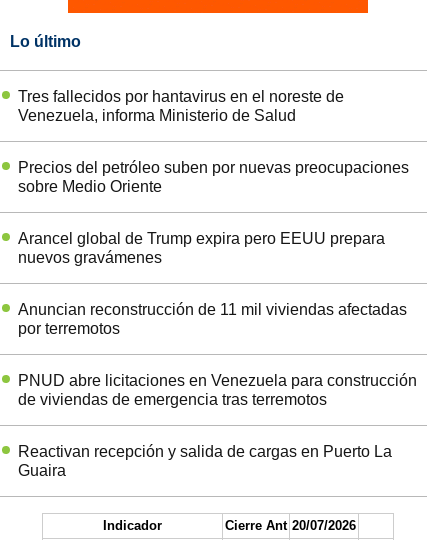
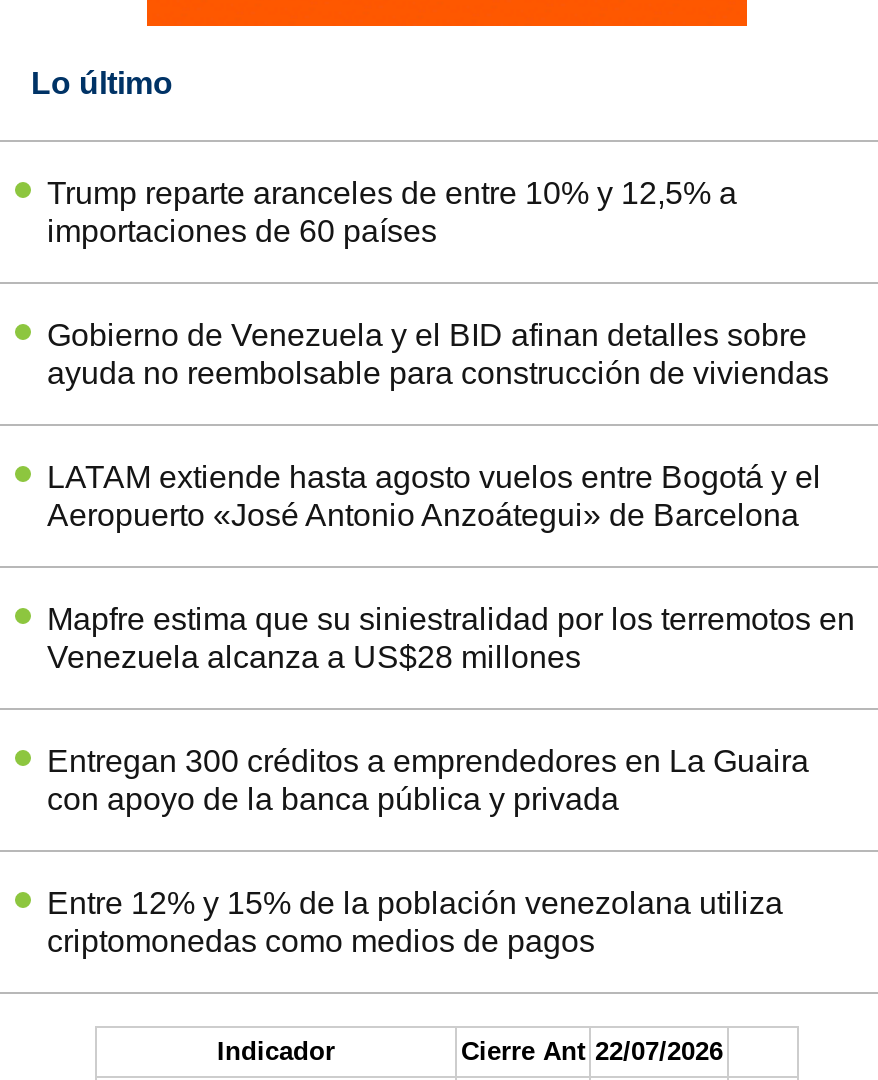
[18,88,344,124] Tres fallecidos por hantavirus en el noreste de | Venezuela, informa Ministerio de Salud -> [47,176,737,248] Trump reparte aranceles de entre 10% y 12,5% a | importaciones de 60 países
[18,159,409,195] Precios del petróleo suben por nuevas preocupaciones | sobre Medio Oriente -> [47,318,829,390] Gobierno de Venezuela y el BID afinan detalles sobre | ayuda no reembolsable para construcción de viviendas
[18,230,385,266] Arancel global de Trump expira pero EEUU prepara | nuevos gravámenes -> [47,460,821,532] LATAM extiende hasta agosto vuelos entre Bogotá y el | Aeropuerto «José Antonio Anzoátegui» de Barcelona
[18,301,407,337] Anuncian reconstrucción de 11 mil viviendas afectadas | por terremotos -> [47,602,855,674] Mapfre estima que su siniestralidad por los terremotos en | Venezuela alcanza a US$28 millones
[18,372,417,408] PNUD abre licitaciones en Venezuela para construcción | de viviendas de emergencia tras terremotos -> [47,744,809,816] Entregan 300 créditos a emprendedores en La Guaira | con apoyo de la banca pública y privada
[18,443,392,479] Reactivan recepción y salida de cargas en Puerto La | Guaira -> [47,886,783,958] Entre 12% y 15% de la población venezolana utiliza | criptomonedas como medios de pagos
[225,518,356,533] Cierre Ant 20/07/2026 -> [461,1036,723,1066] Cierre Ant 22/07/2026

